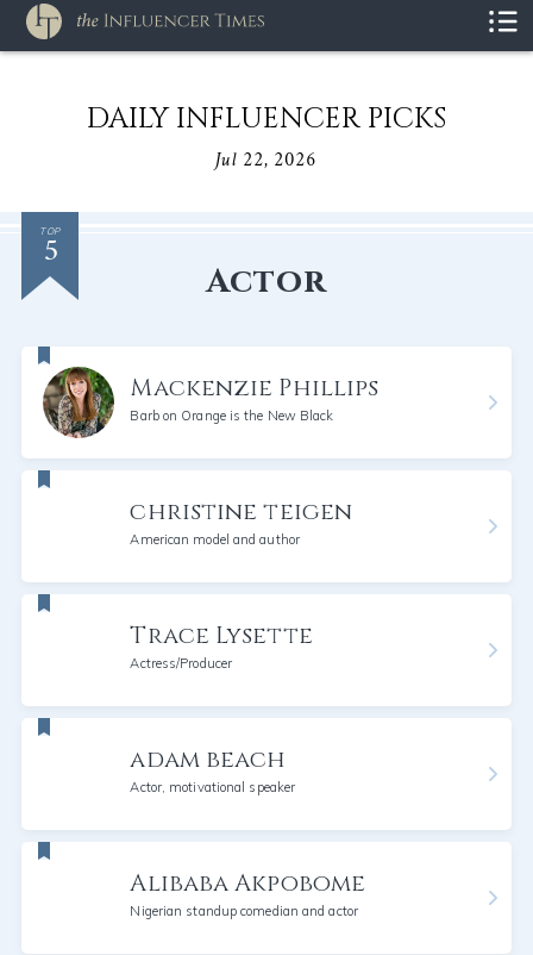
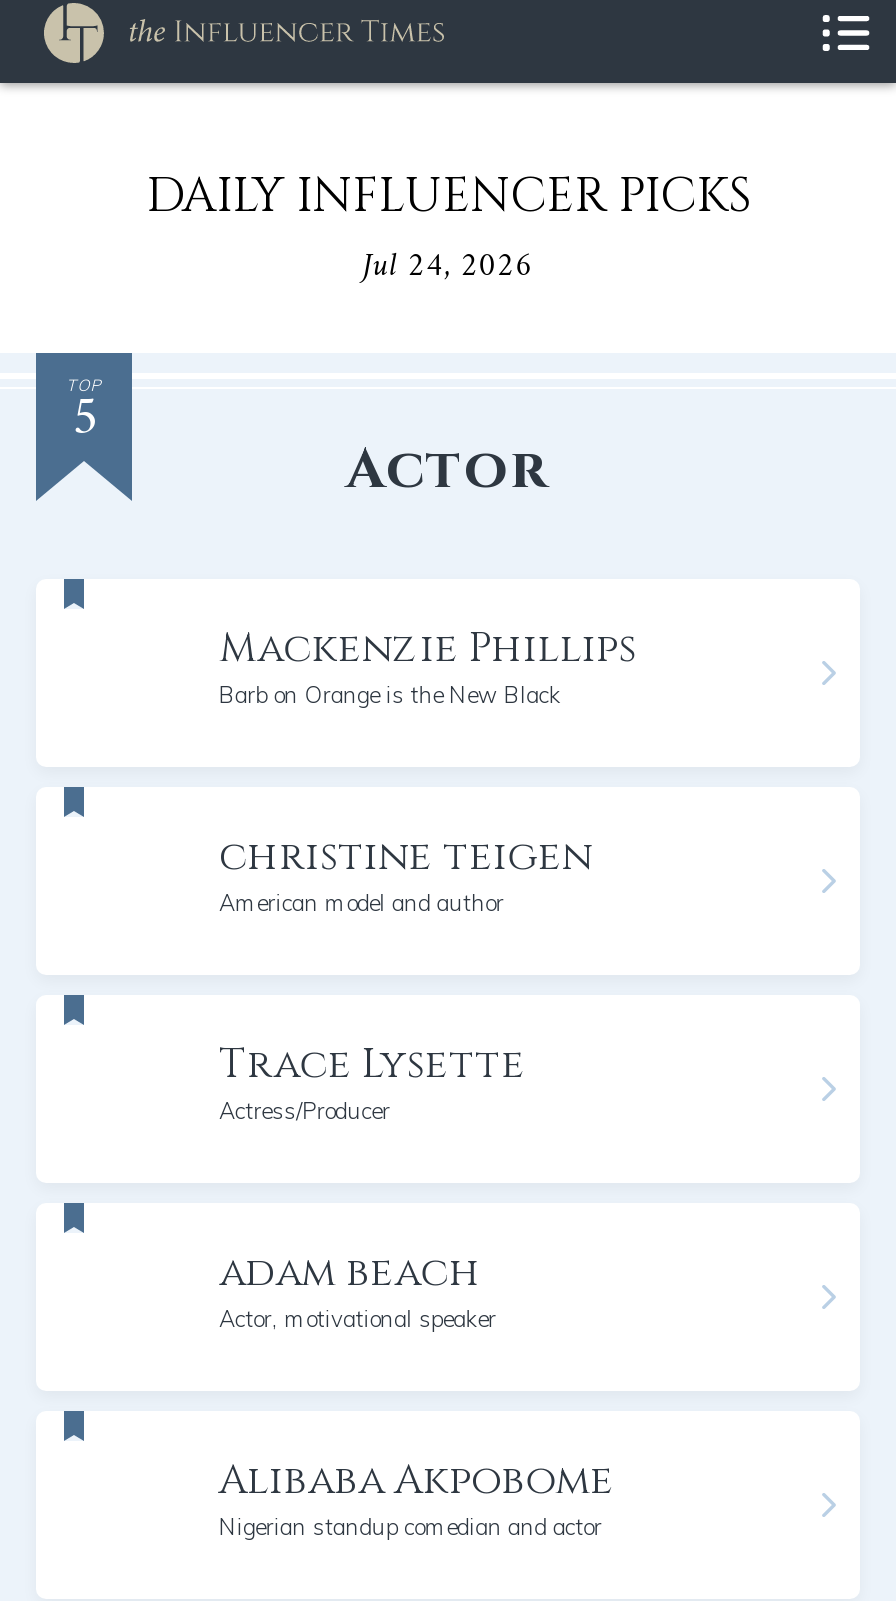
[216,144,317,177] Jul 22, 2026 -> [363,239,533,295] Jul 24, 2026
[42,366,115,439] [image] -> none

